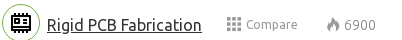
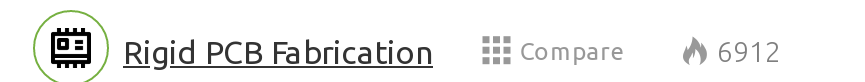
[344,17,376,33] 6900 -> [717,36,781,68] 6912

